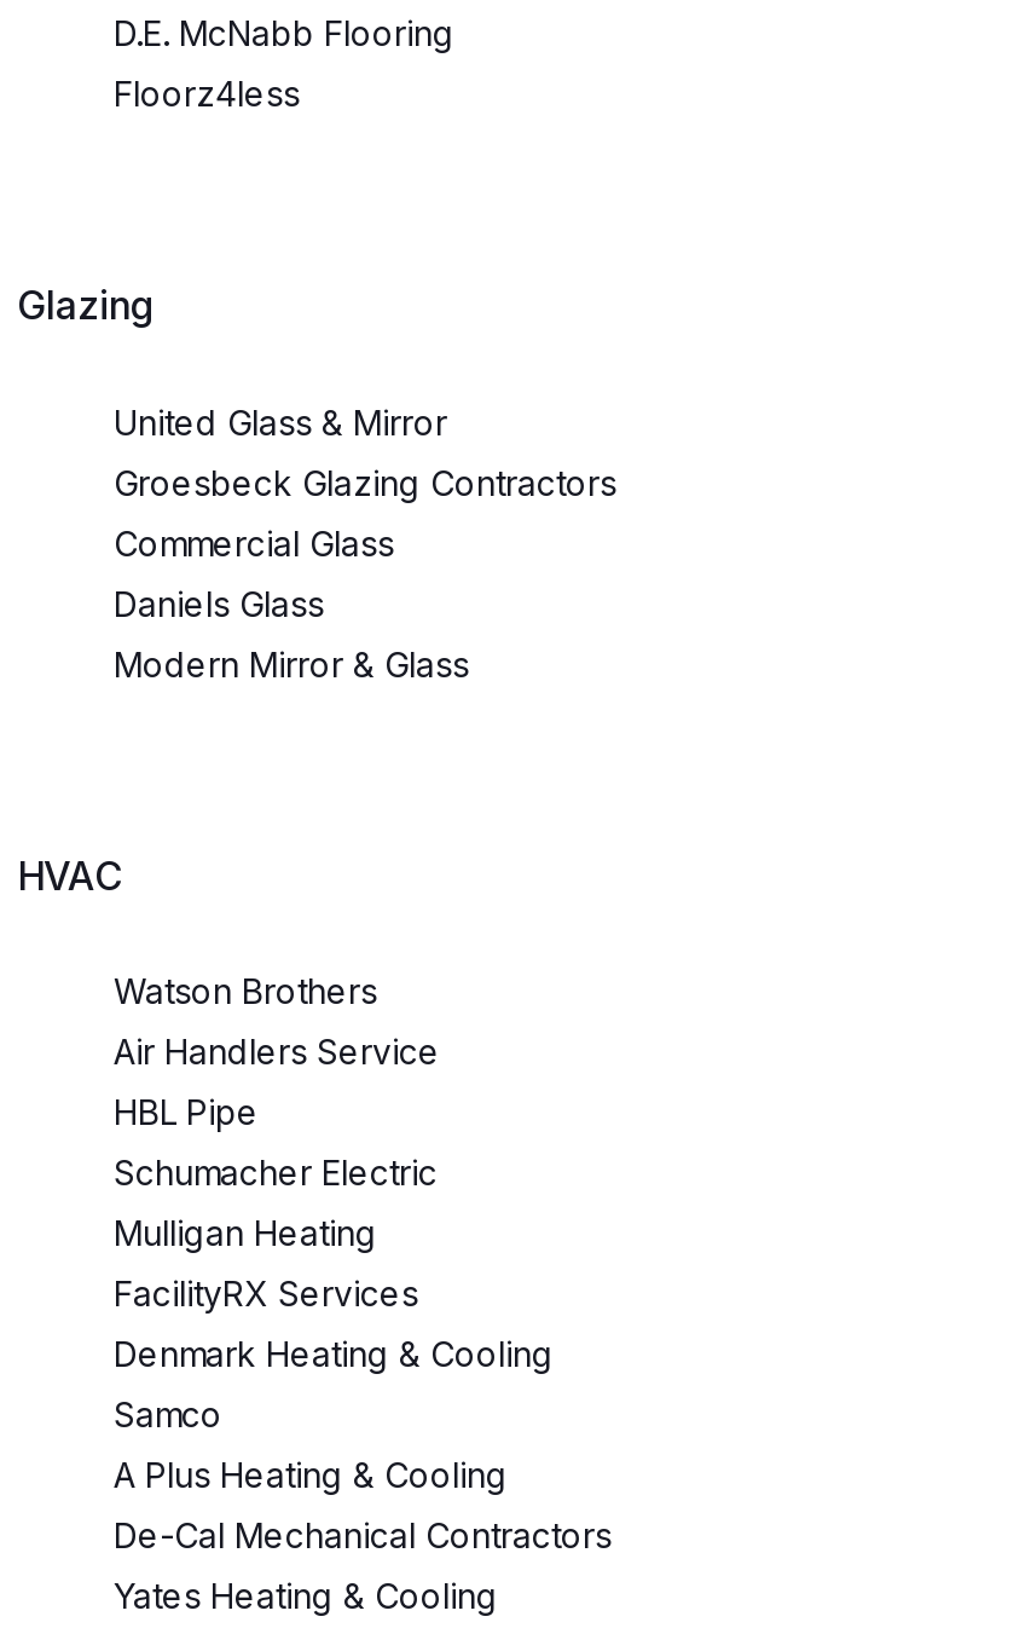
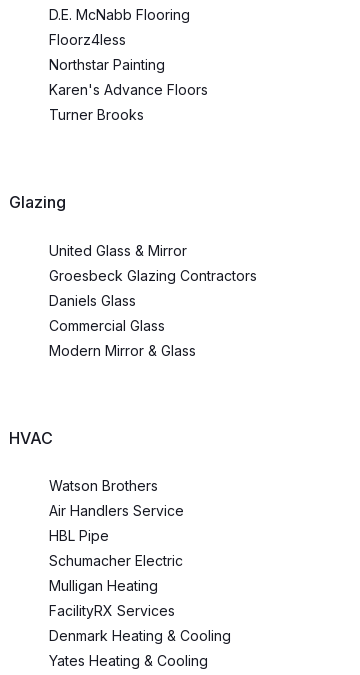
none -> [49,56,208,123] Northstar Painting | Karen's Advance Floors | Turner Brooks
moved [17,281,616,502] -> [9,192,257,283]: Glazing | United Glass & Mirror | Groesbeck Glazing Contractors
moved [114,521,394,562] -> [49,316,165,333]: Commercial Glass
moved [114,582,324,623] -> [49,291,136,308]: Daniels Glass
moved [17,642,554,1374] -> [9,341,231,644]: Modern Mirror & Glass | HVAC | Watson Brothers | ... | FacilityRX Services | Denmark Heating & Cooling
[114,1394,612,1556] Samco | A Plus Heating & Cooling | De-Cal Mechanical Contractors -> none

